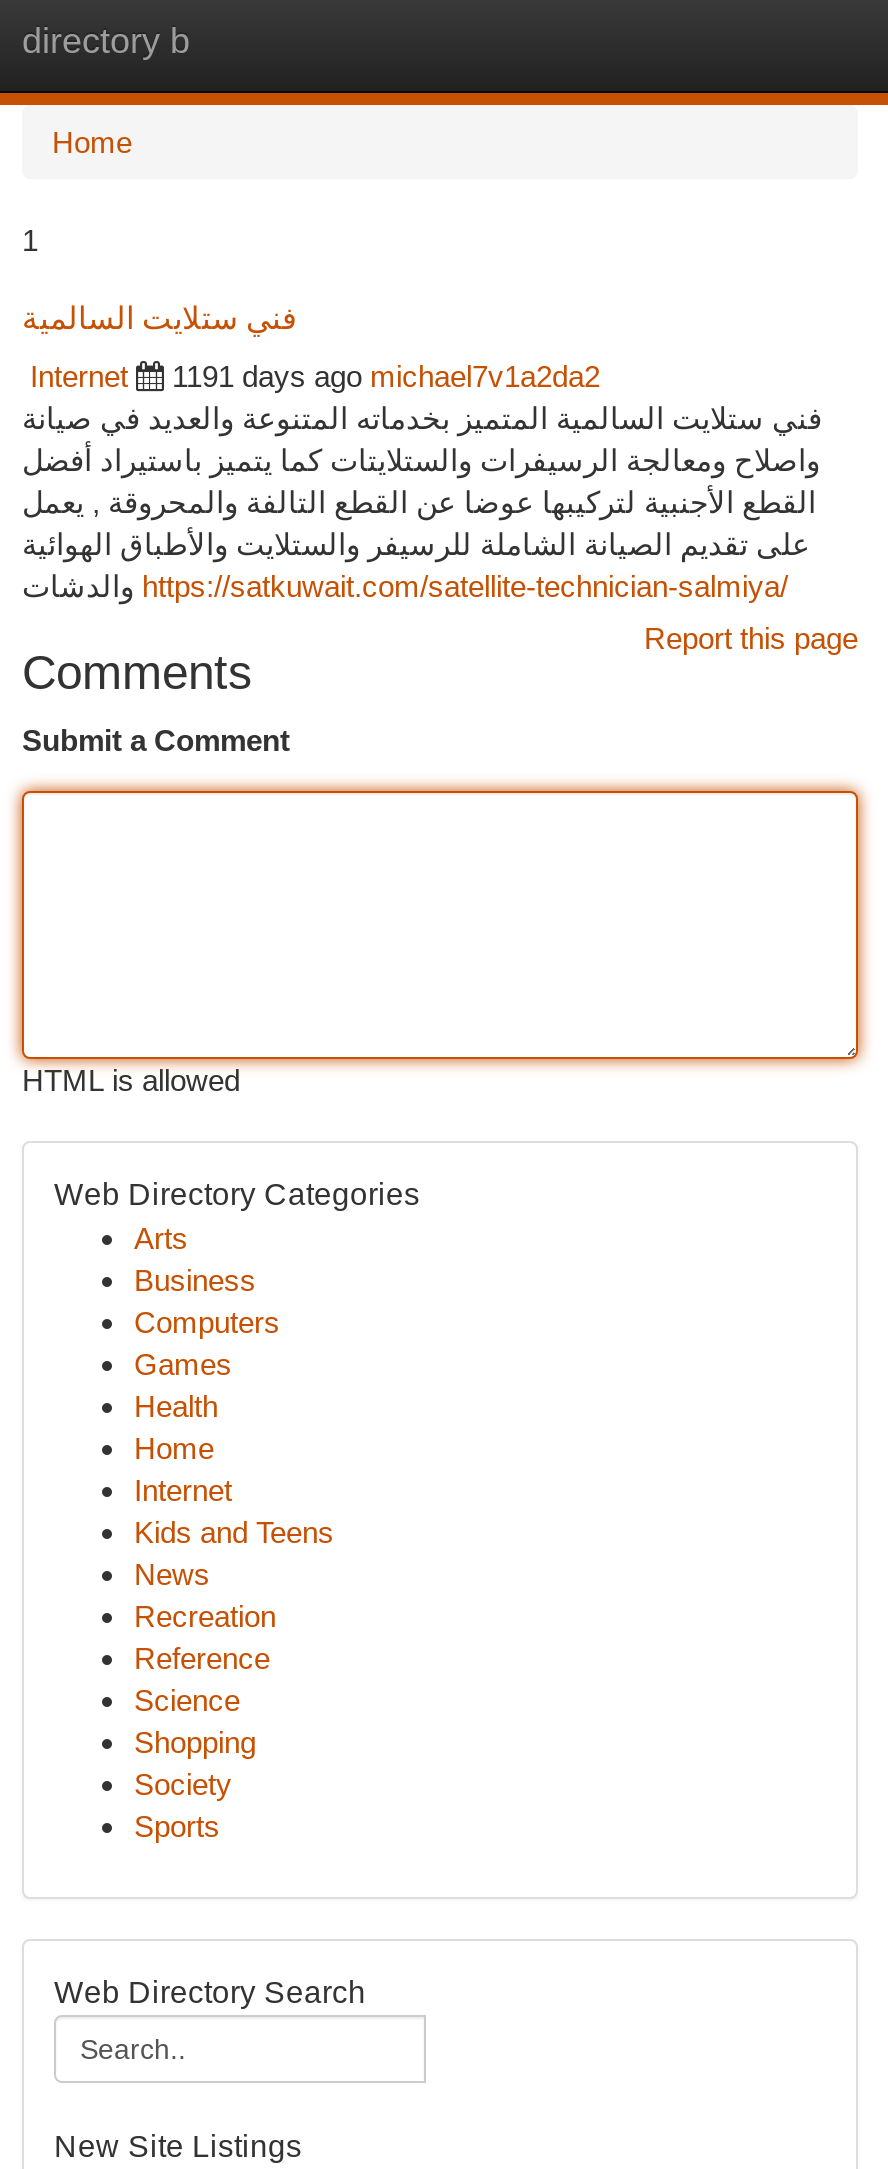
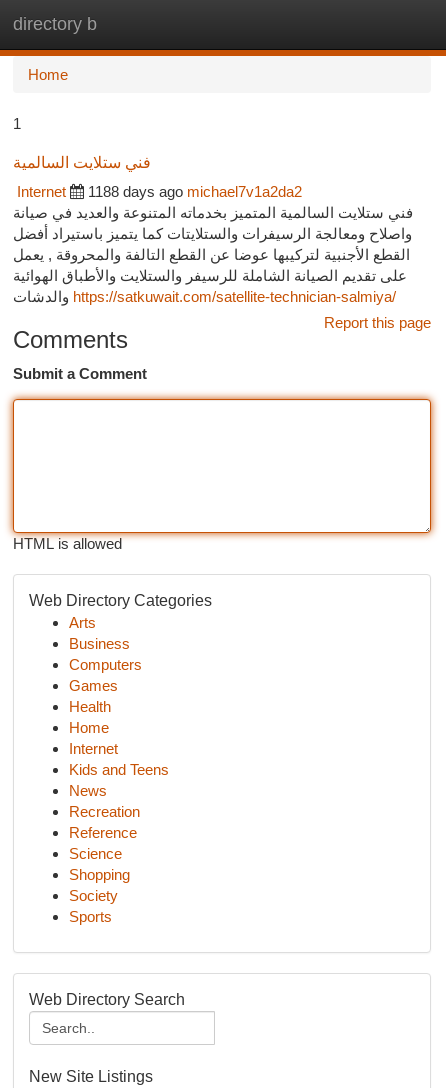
[172,359,600,393] 1191 days ago michael7v1a2da2 -> [88,183,302,200] 1188 days ago michael7v1a2da2

